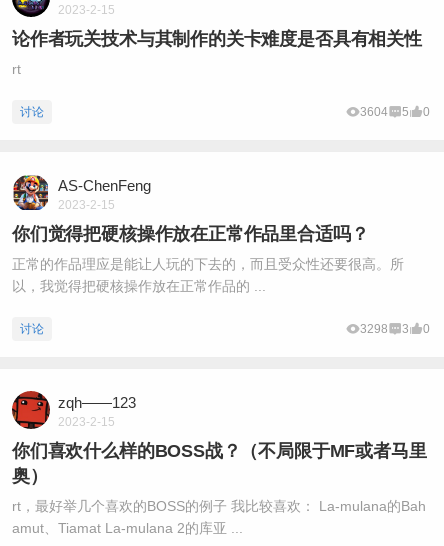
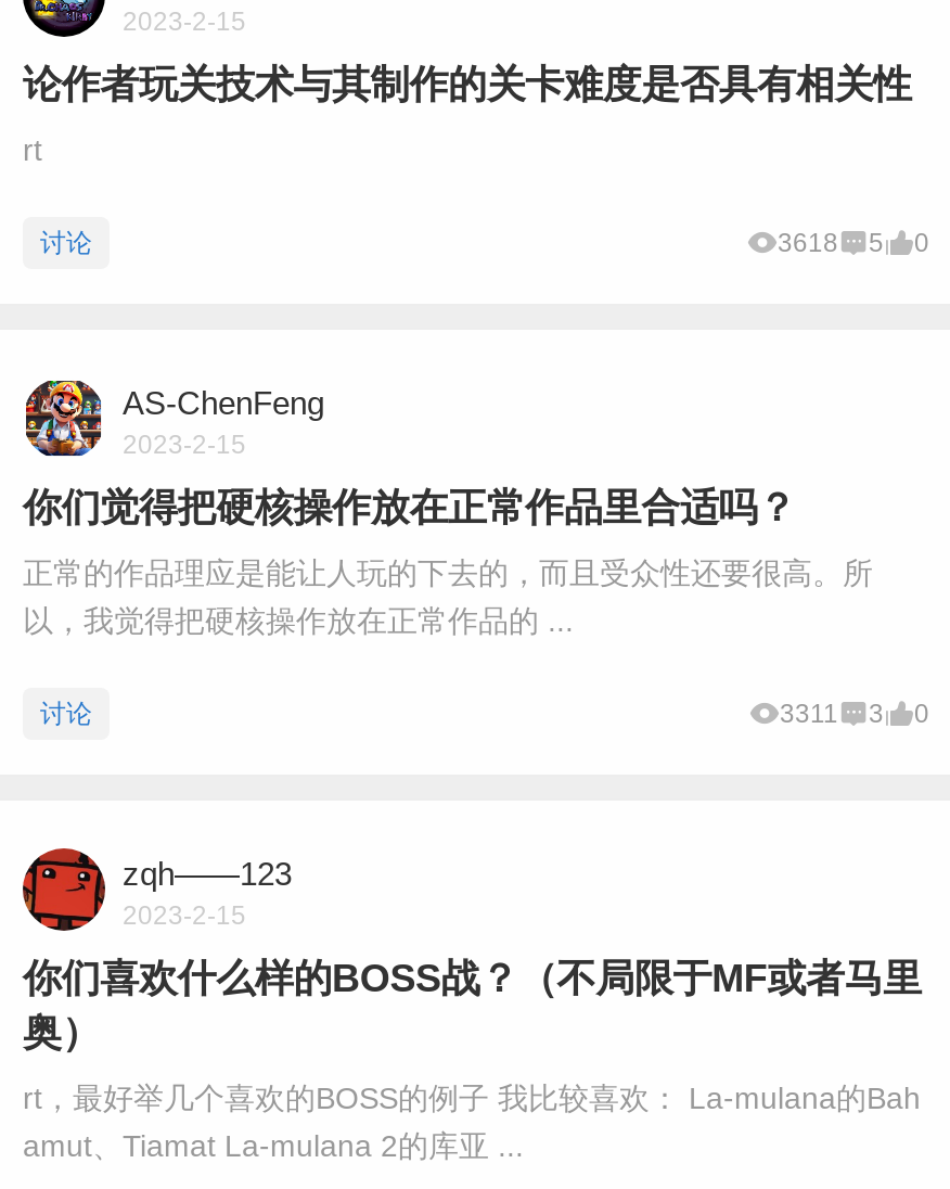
[360,105,430,119] 3604 5 0 -> [778,228,929,258] 3618 5 0
[360,322,430,336] 3298 3 0 -> [780,698,929,729] 3311 3 0

